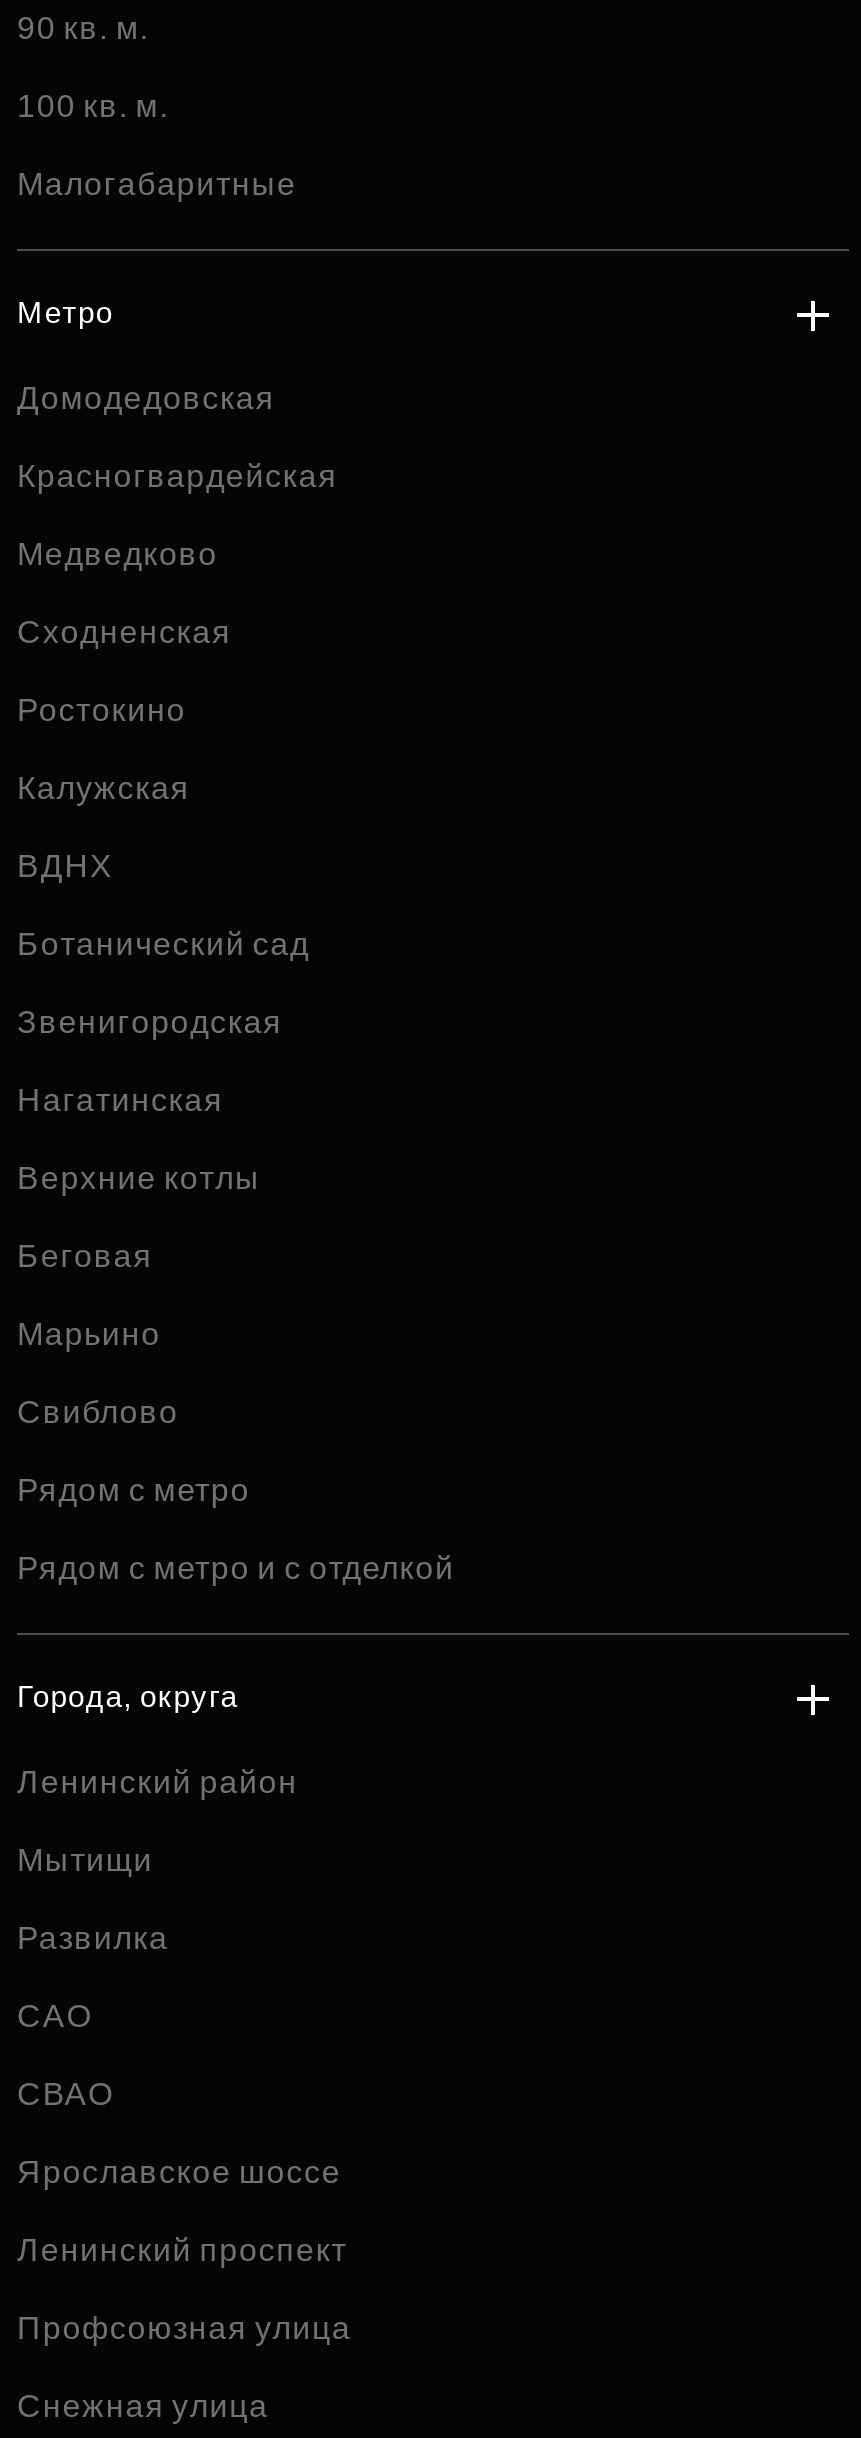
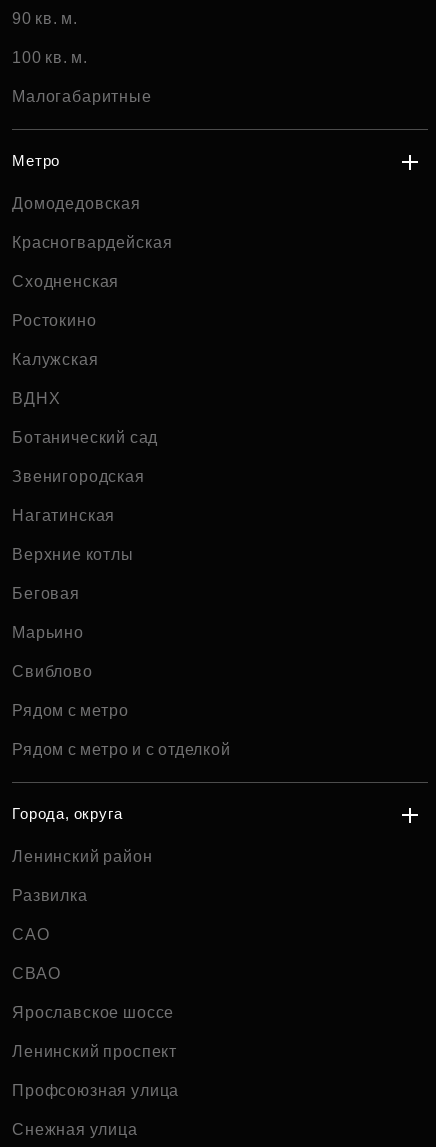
[17,537,218,571] Медведково -> none
[17,1843,153,1877] Мытищи -> none

